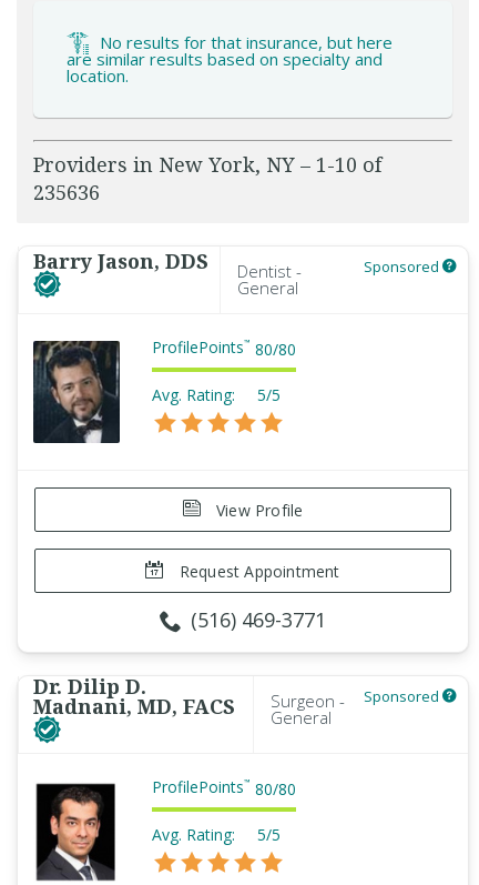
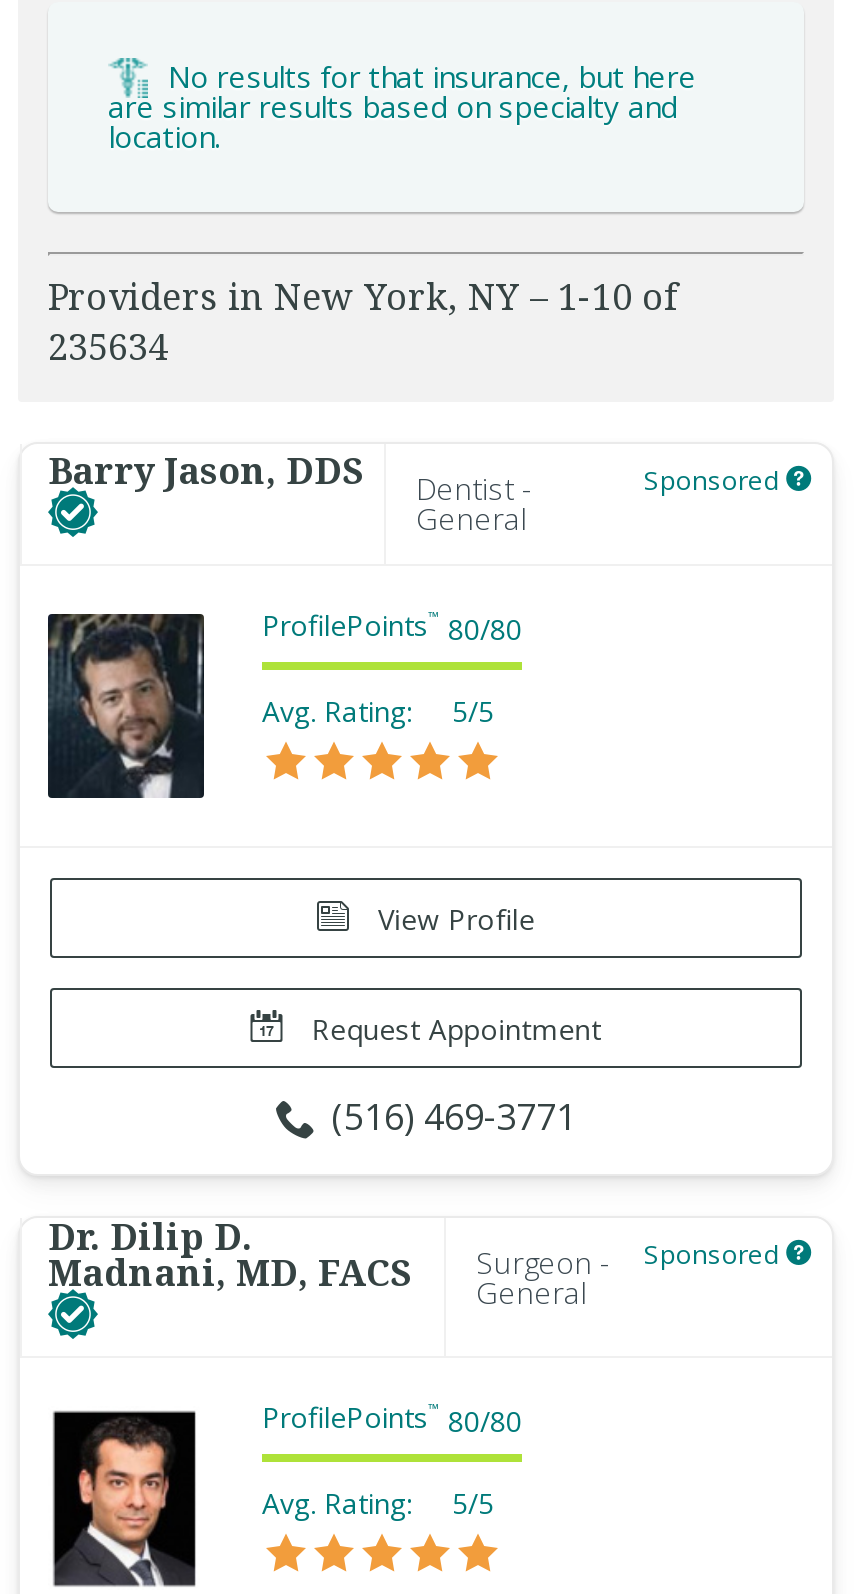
[33,179,100,205] 235636 -> [48,322,168,370] 235634

